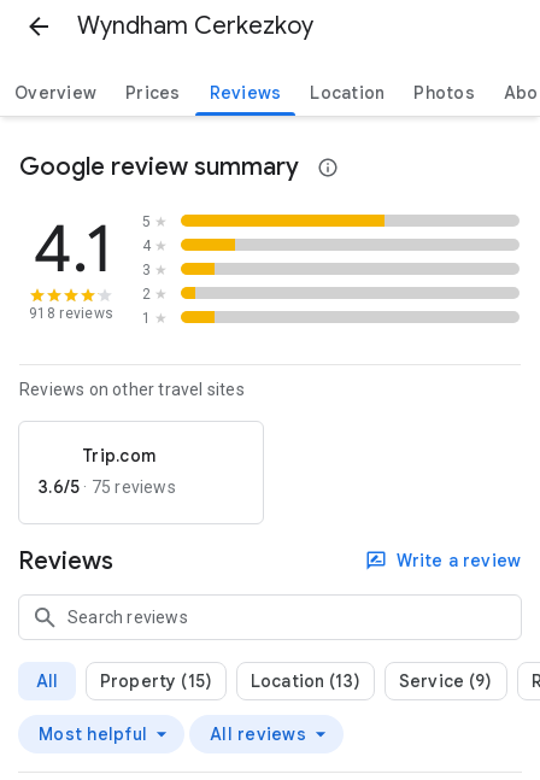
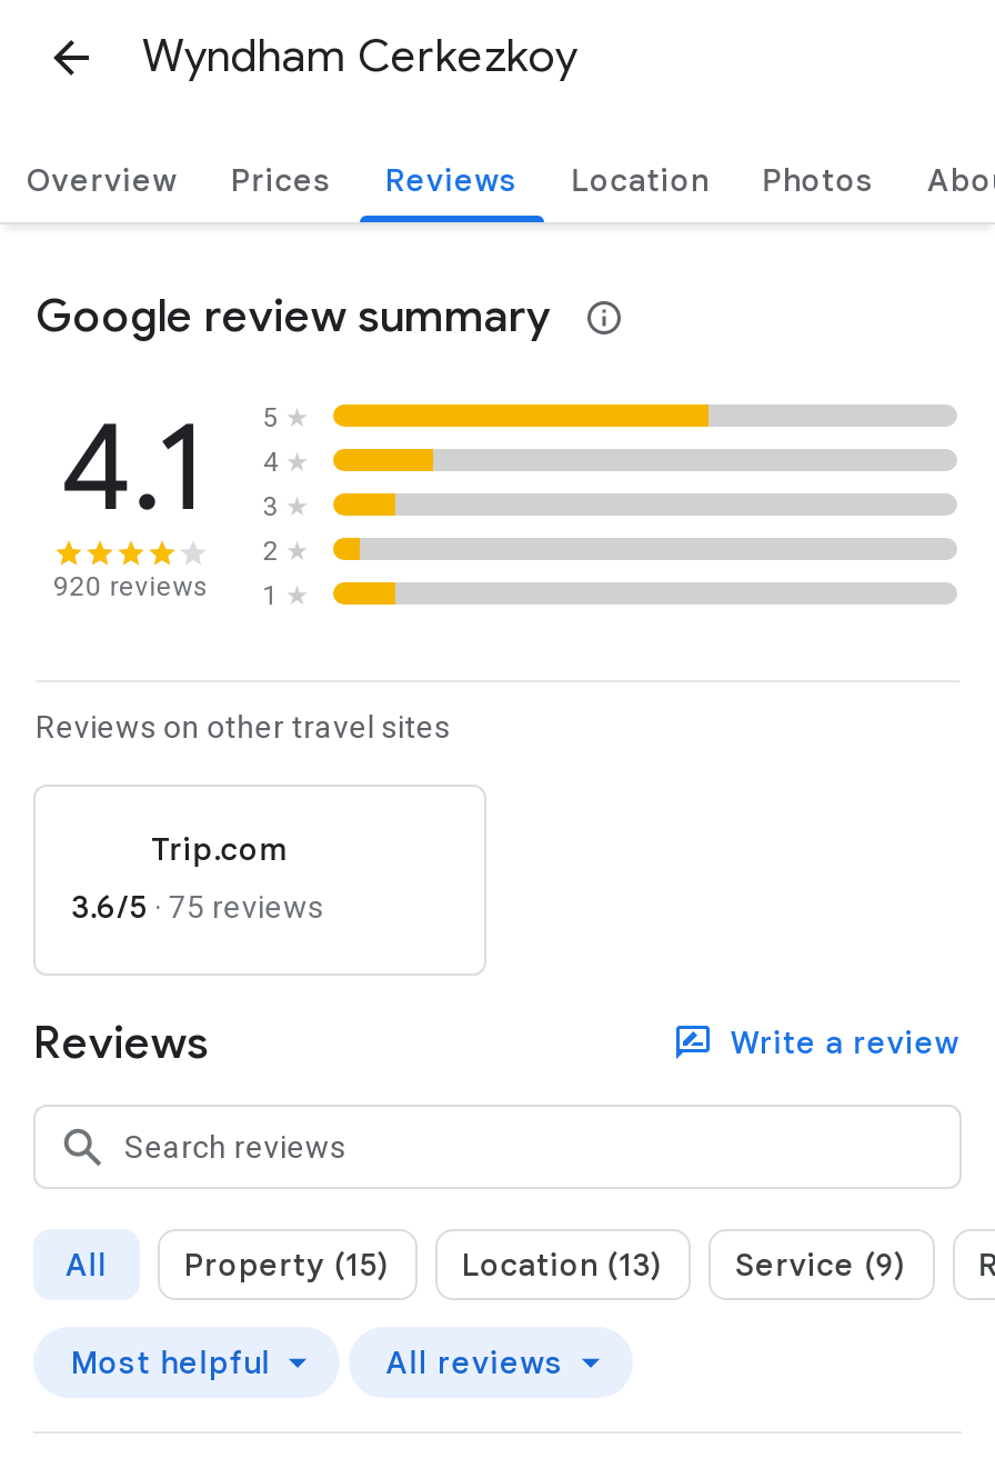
[29,305,114,322] 918 reviews -> [53,571,209,602] 920 reviews

